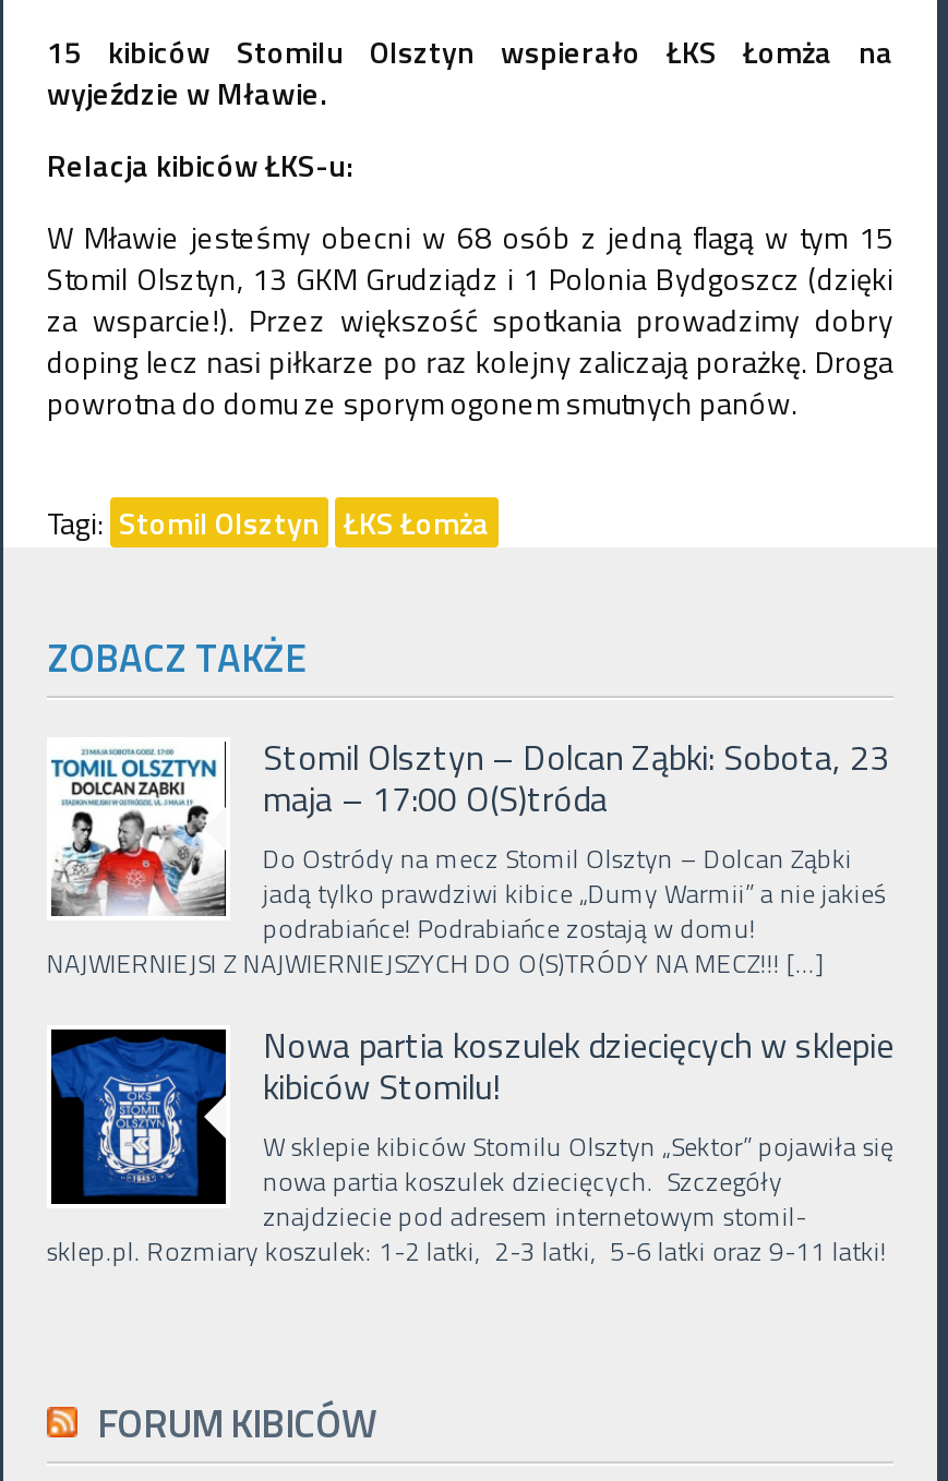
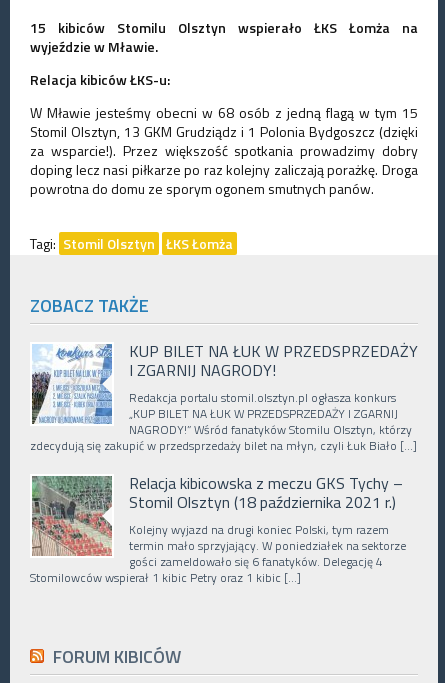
[47,730,889,983] [image] | Stomil Olsztyn – Dolcan Ząbki: Sobota, 23 | maja – 17:00 O(S)tróda | Do Ostródy na mecz Stomil Olsztyn – Dolcan Ząbki | jadą tylko prawdziwi kibice „Dumy Warmii” a nie jakieś | podrabiańce! Podrabiańce zostają w domu! | NAJWIERNIEJSI Z NAJWIERNIEJSZYCH DO O(S)TRÓDY NA MECZ!!! […] -> [30,339,418,455] [image] | KUP BILET NA ŁUK W PRZEDSPRZEDAŻY | I ZGARNIJ NAGRODY! | Redakcja portalu stomil.olsztyn.pl ogłasza konkurs | „KUP BILET NA ŁUK W PRZEDSPRZEDAŻY I ZGARNIJ | NAGRODY!” Wśród fanatyków Stomilu Olsztyn, którzy | zdecydują się zakupić w przedsprzedaży bilet na młyn, czyli Łuk Biało […]
[47,1018,893,1271] [image] | Nowa partia koszulek dziecięcych w sklepie | kibiców Stomilu! | W sklepie kibiców Stomilu Olsztyn „Sektor” pojawiła się | nowa partia koszulek dziecięcych. Szczegóły | znajdziecie pod adresem internetowym stomil- | sklep.pl. Rozmiary koszulek: 1-2 latki, 2-3 latki, 5-6 latki oraz 9-11 latki! -> [30,471,406,587] [image] | Relacja kibicowska z meczu GKS Tychy – | Stomil Olsztyn (18 października 2021 r.) | Kolejny wyjazd na drugi koniec Polski, tym razem | termin mało sprzyjający. W poniedziałek na sektorze | gości zameldowało się 6 fanatyków. Delegację 4 | Stomilowców wspierał 1 kibic Petry oraz 1 kibic […]

